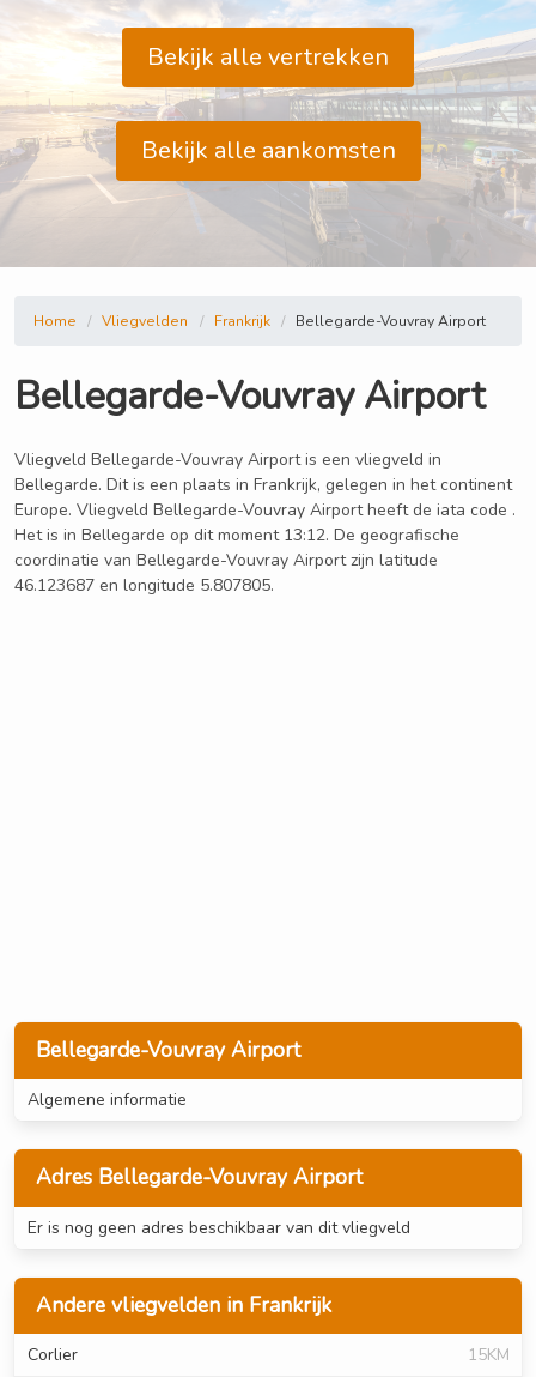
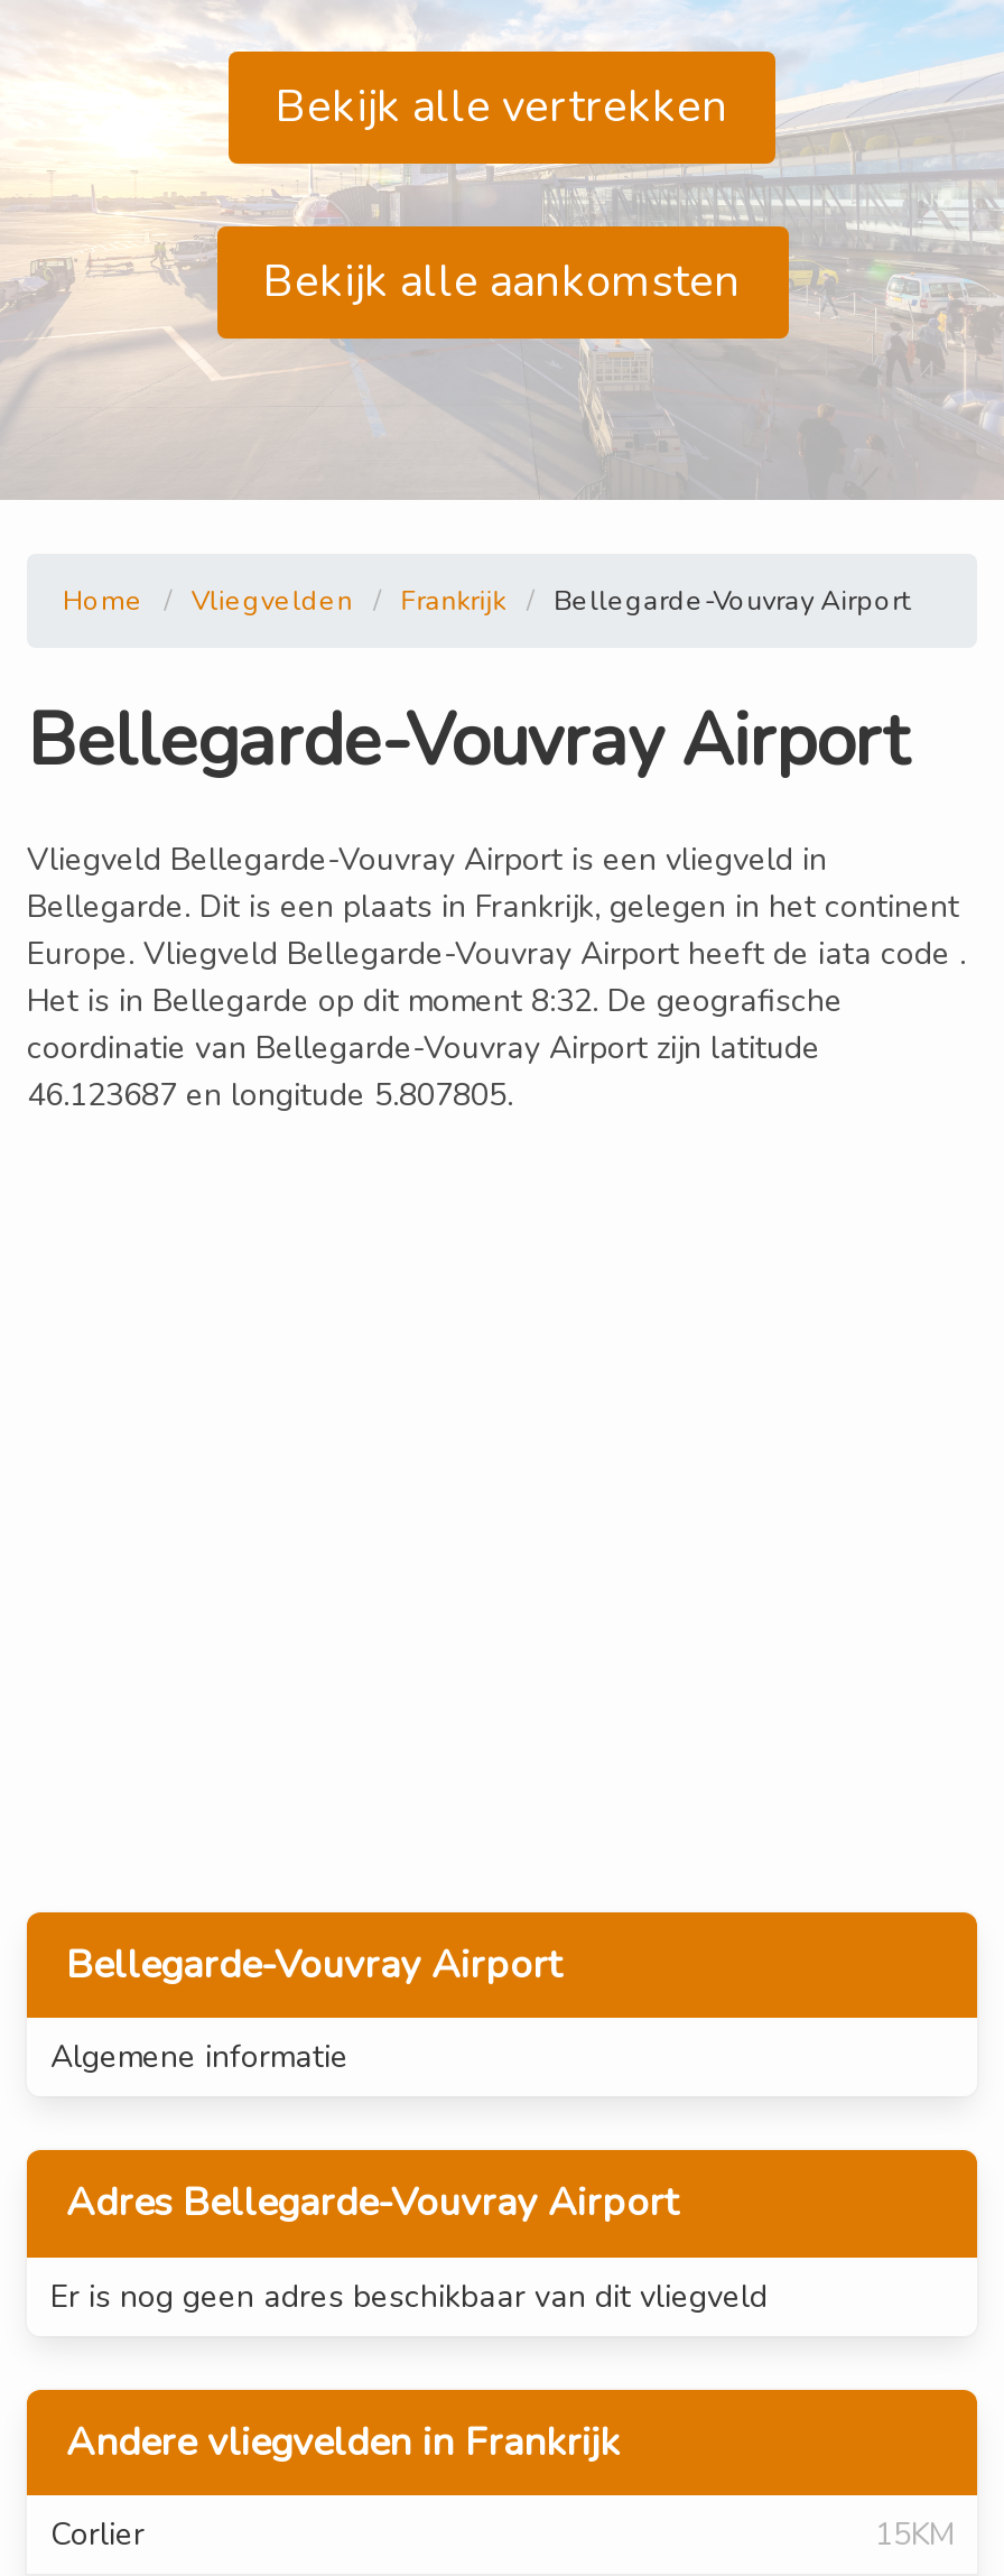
[14,524,459,546] Het is in Bellegarde op dit moment 13:12. De geografische -> [27,980,843,1022] Het is in Bellegarde op dit moment 8:32. De geografische

